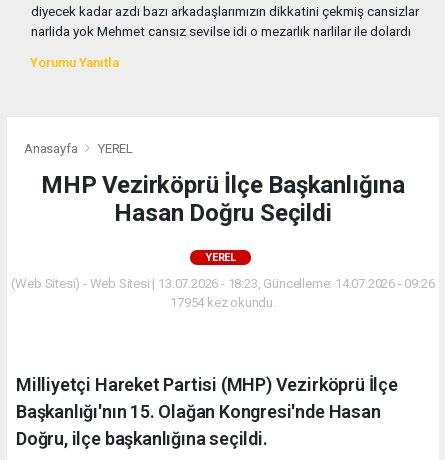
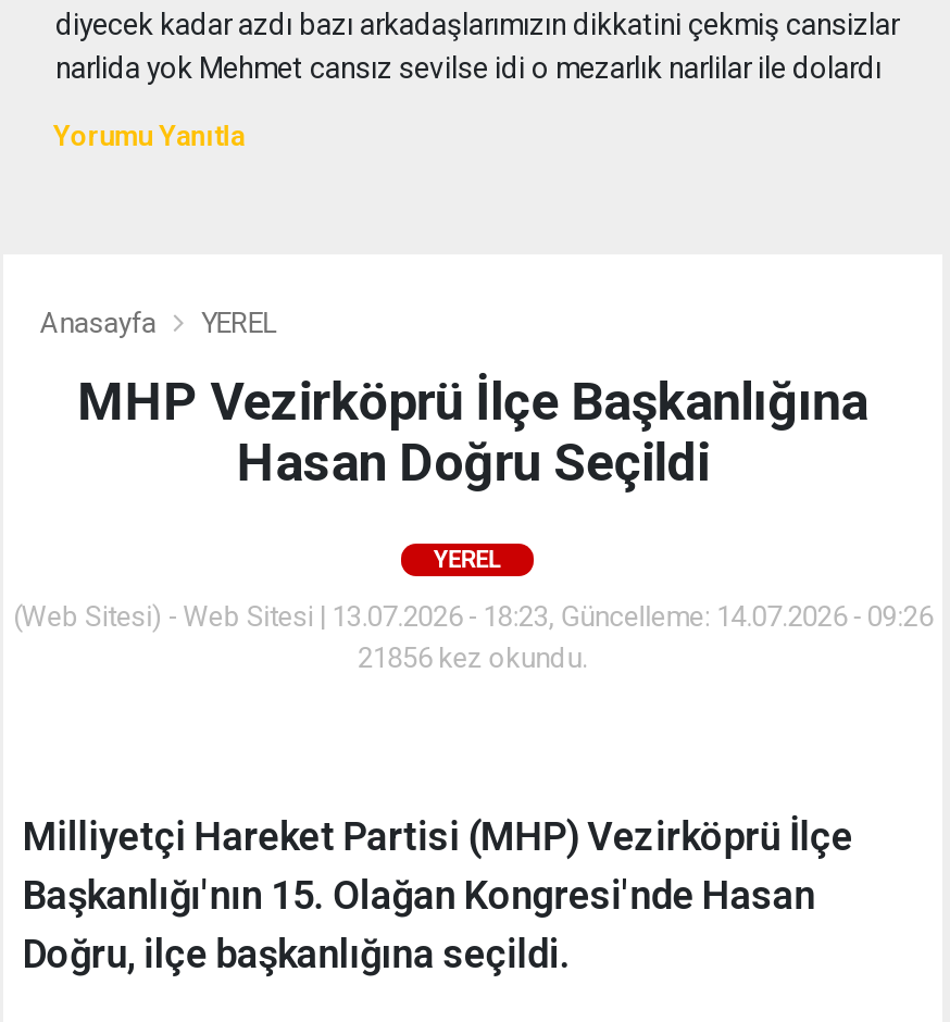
[170,295,276,310] 17954 kez okundu. -> [358,641,588,674] 21856 kez okundu.

